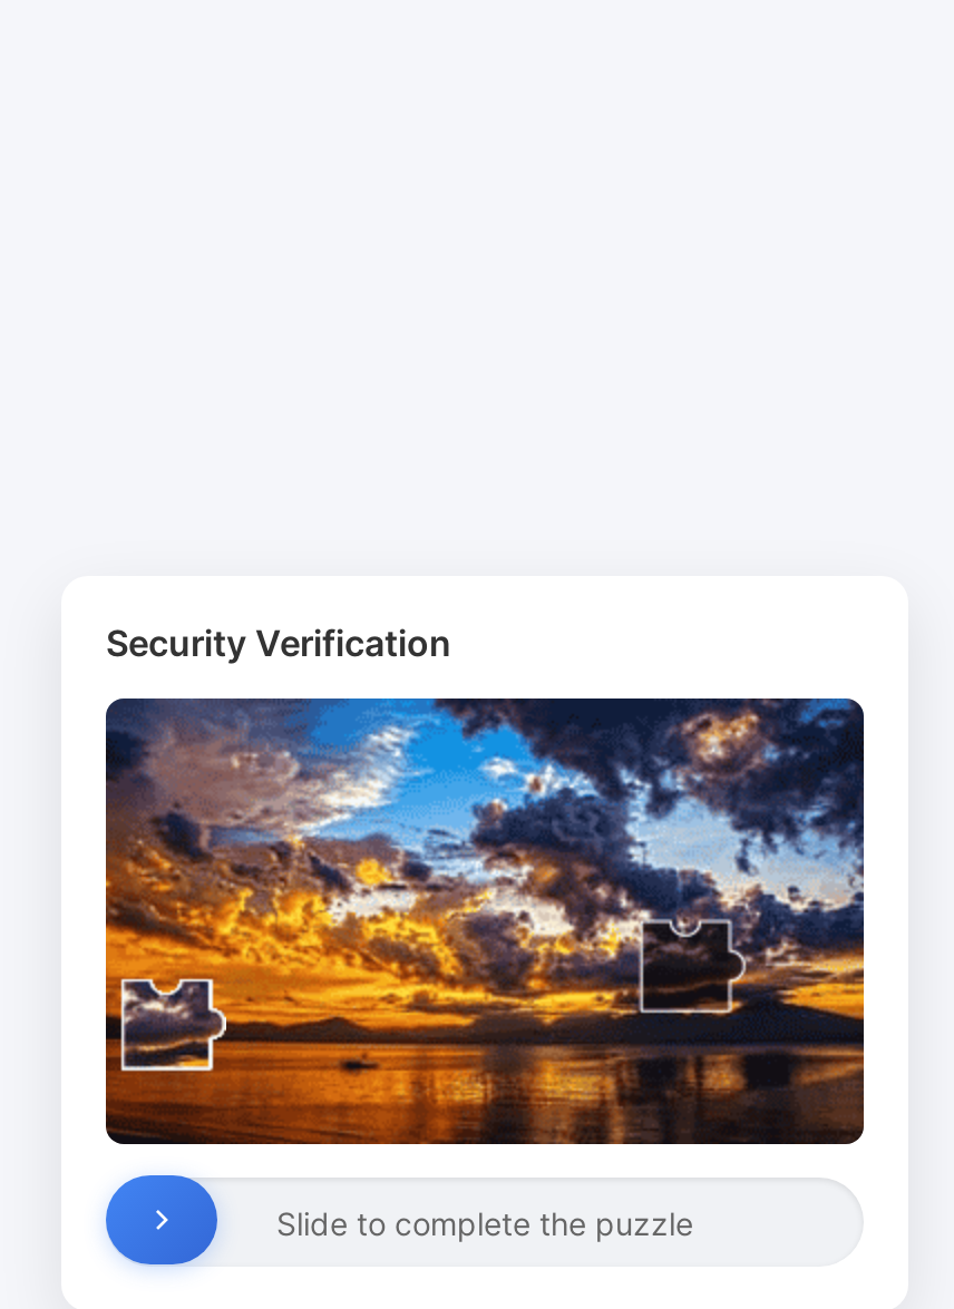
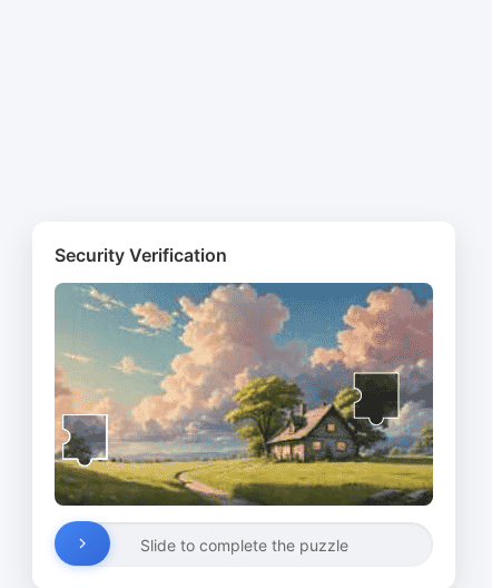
[104,696,866,1146] [image] -> [53,282,434,507] [image]

